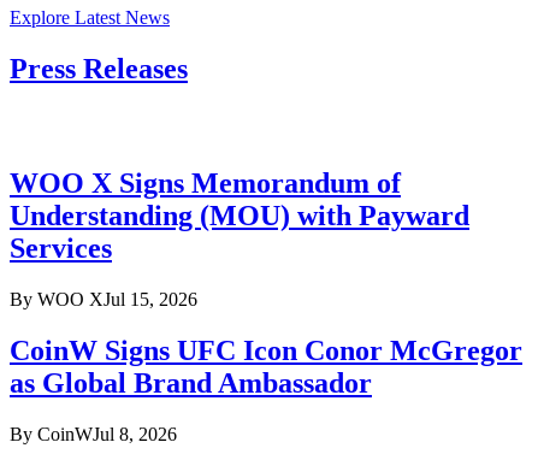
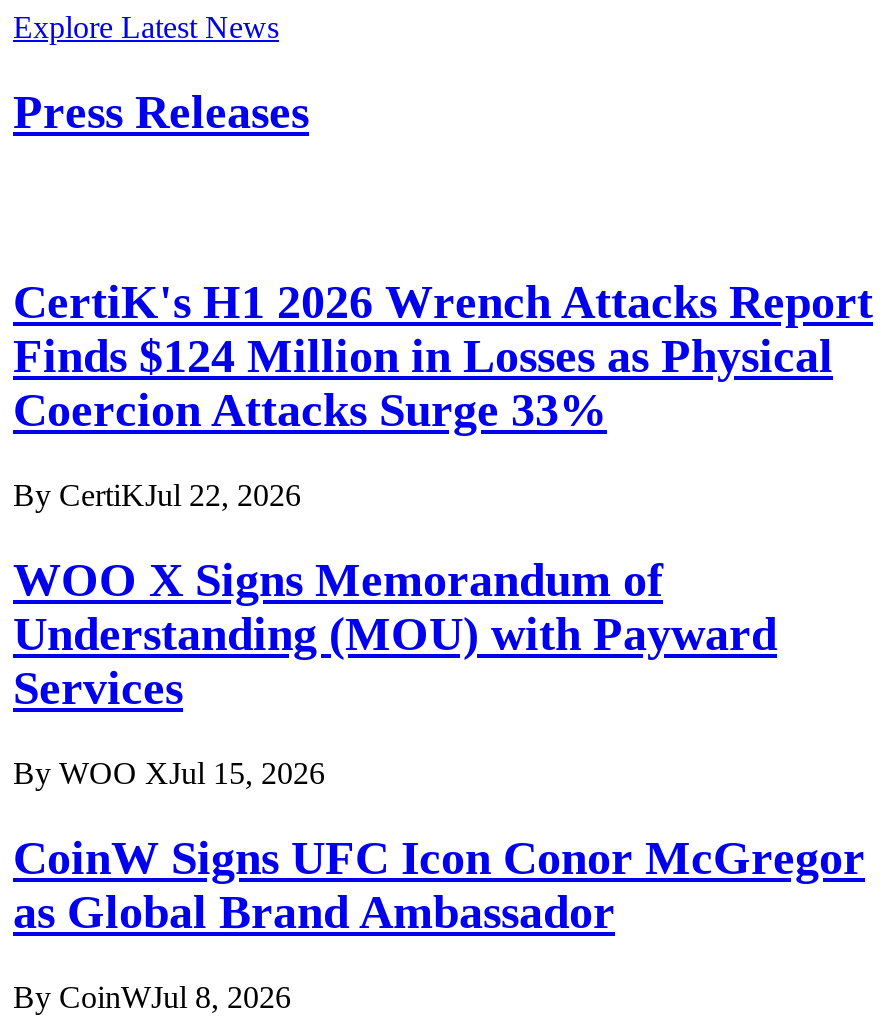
none -> [13,276,873,512] CertiK's H1 2026 Wrench Attacks Report | Finds $124 Million in Losses as Physical | Coercion Attacks Surge 33% | By CertiKJul 22, 2026

